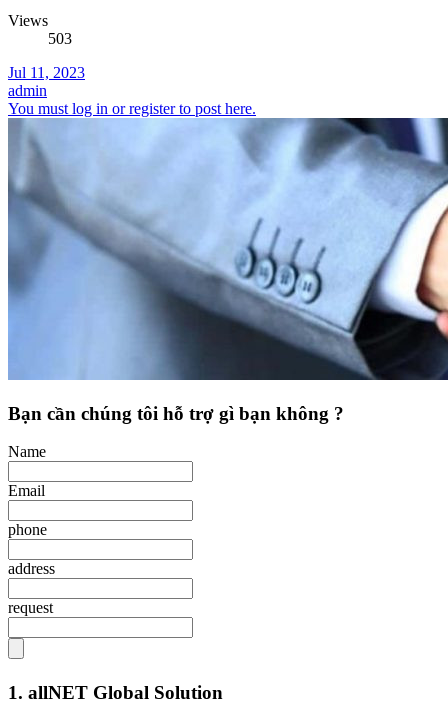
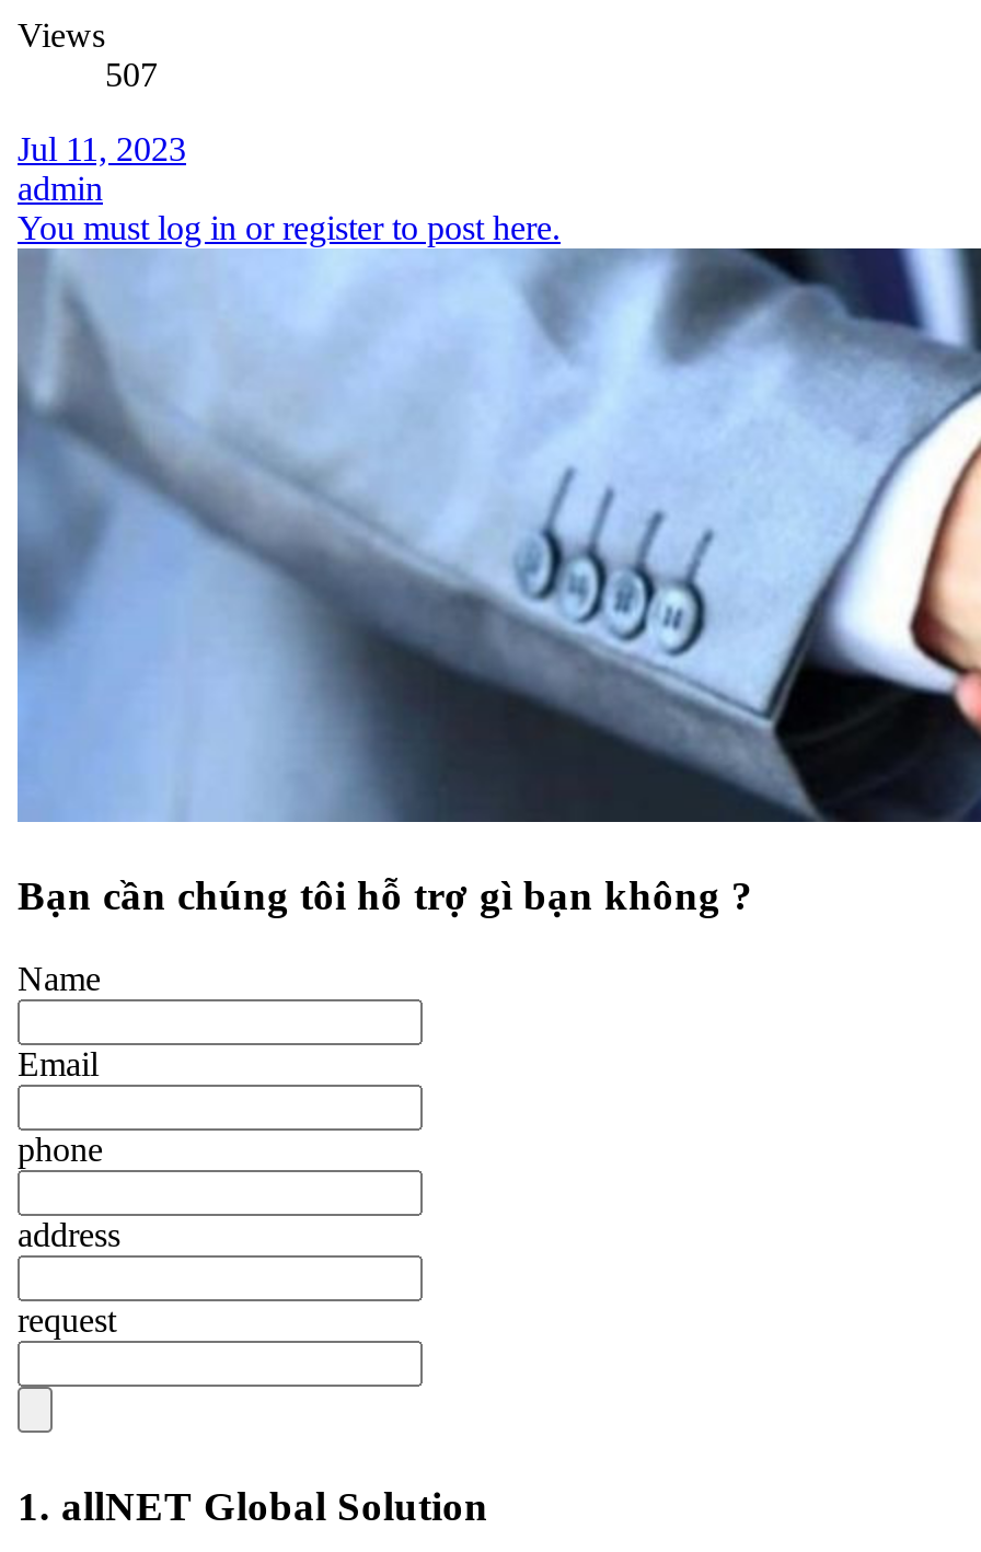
[48,30,72,47] 503 -> [105,55,158,93] 507

